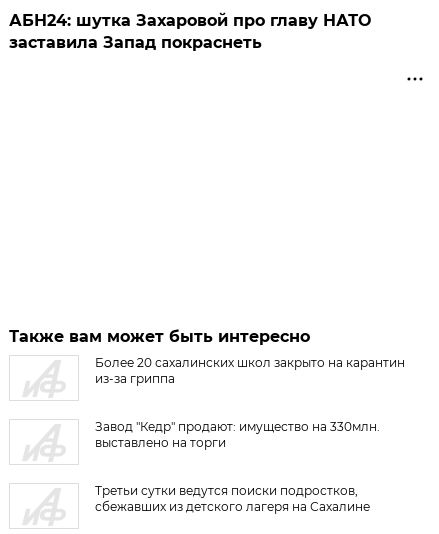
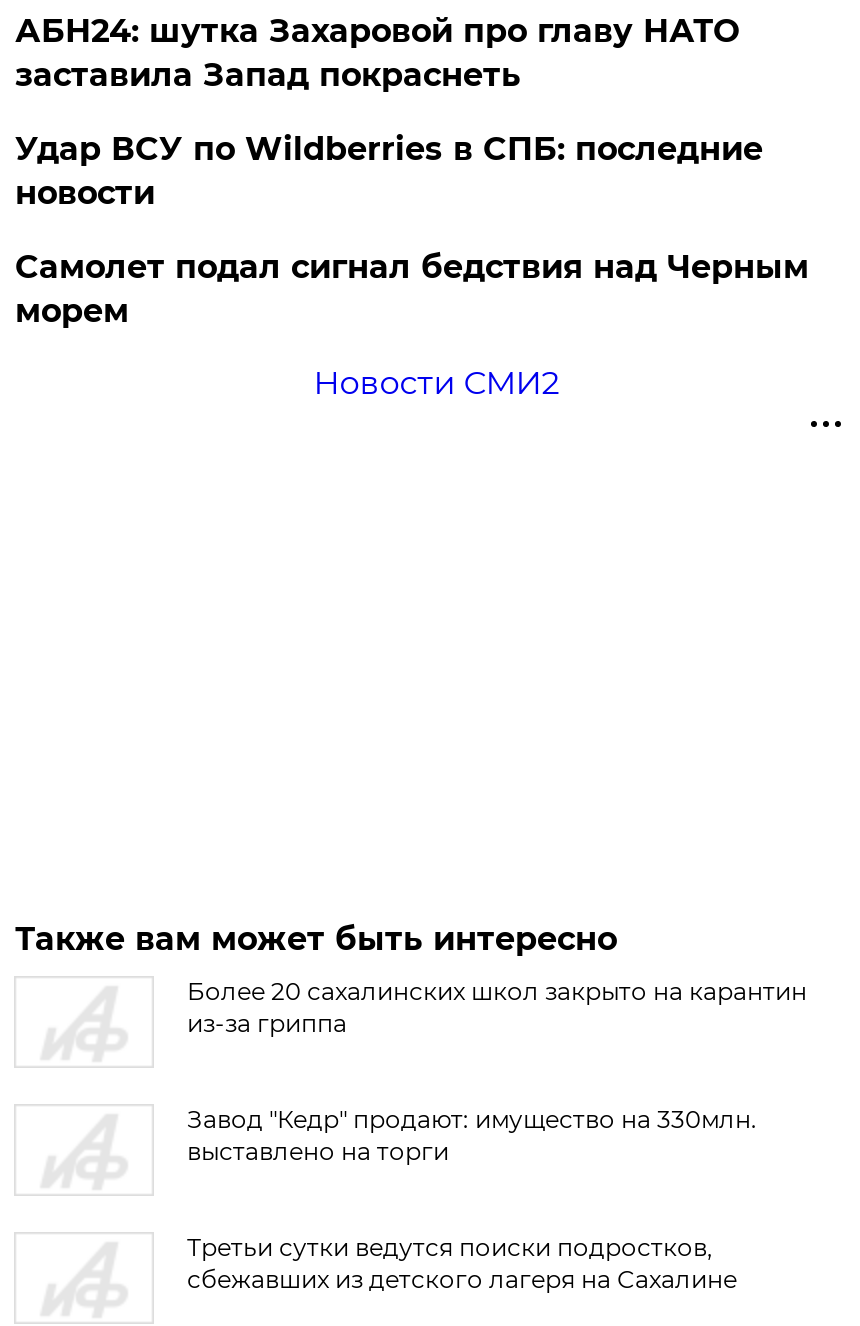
none -> [15,130,809,402] Удар ВСУ по Wildberries в СПБ: последние | новости | Самолет подал сигнал бедствия над Черным | морем | Новости СМИ2

